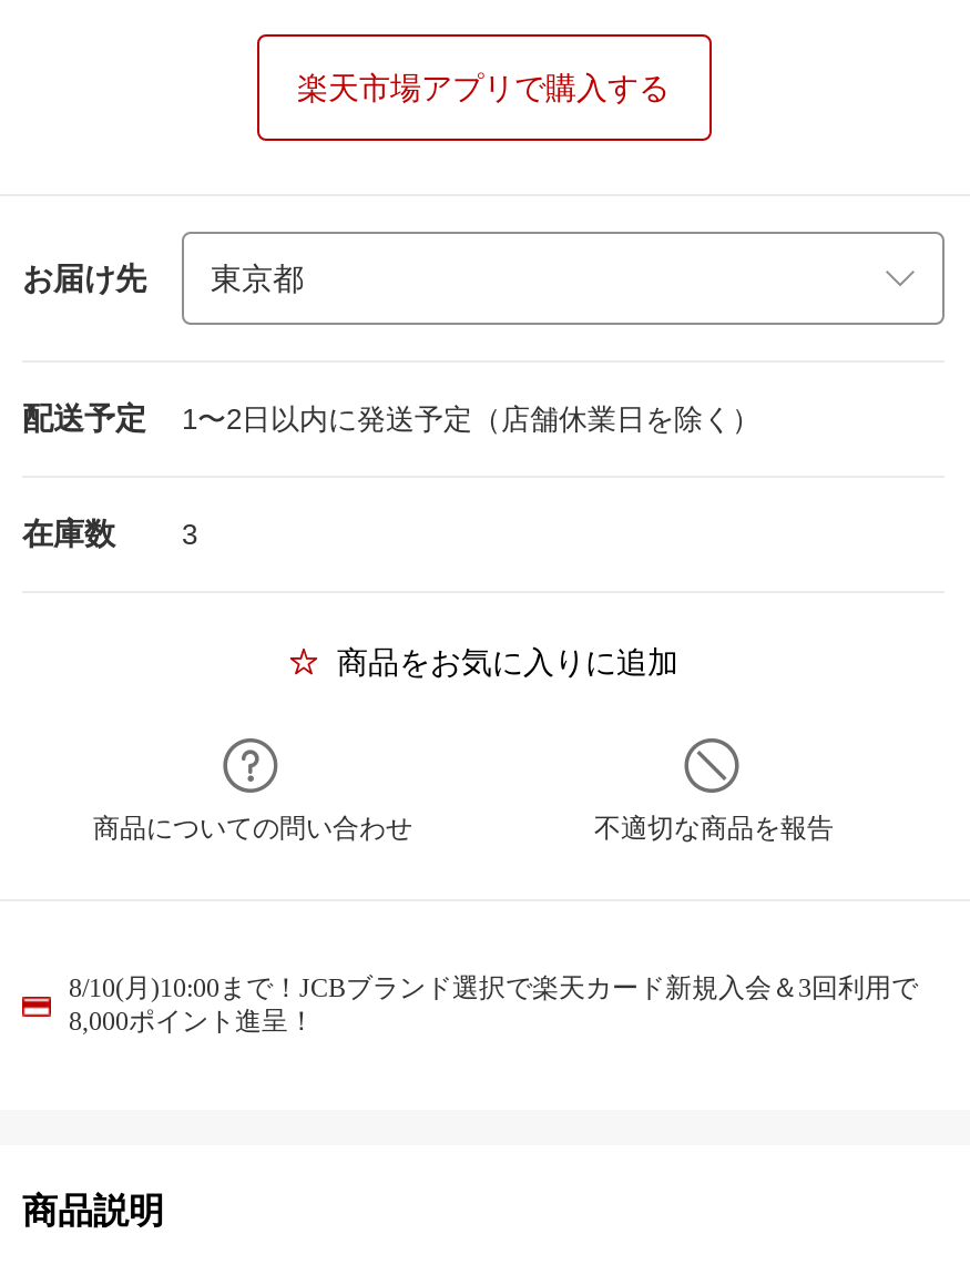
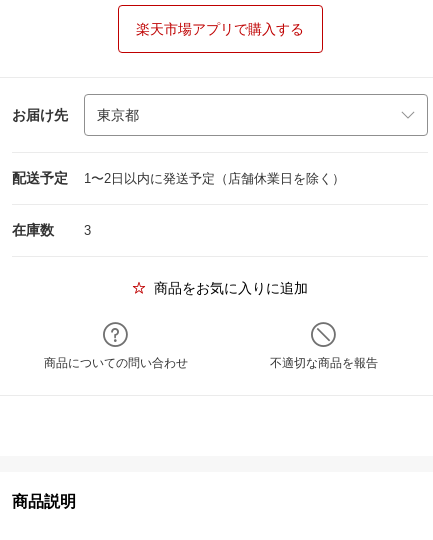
[69,972,918,1037] 8/10(月)10:00まで！JCBブランド選択で楽天カード新規入会＆3回利用で | 8,000ポイント進呈！ -> none

